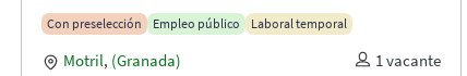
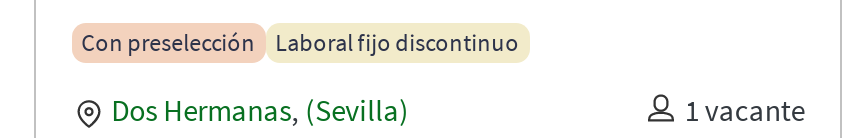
[152,16,347,32] Empleo público | Laboral temporal -> [275,27,519,57] Laboral fijo discontinuo
[63,50,181,71] Motril, (Granada) -> [111,91,409,129] Dos Hermanas, (Sevilla)

